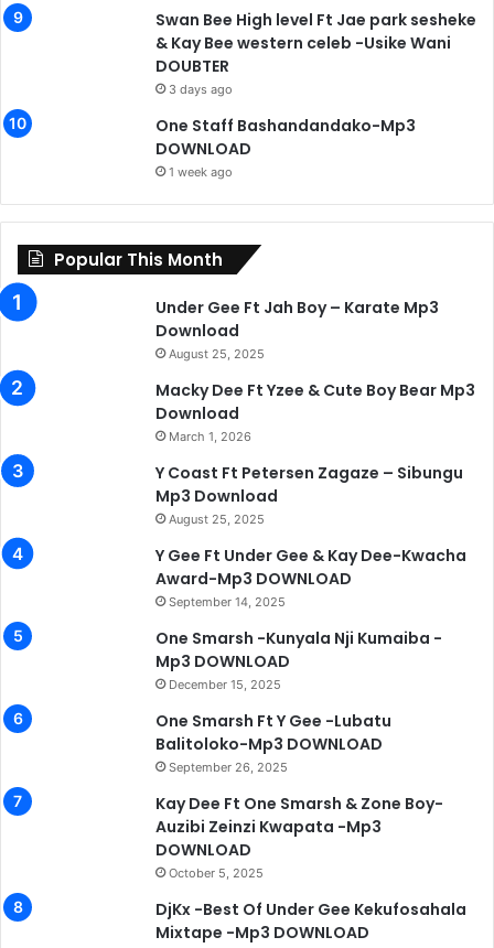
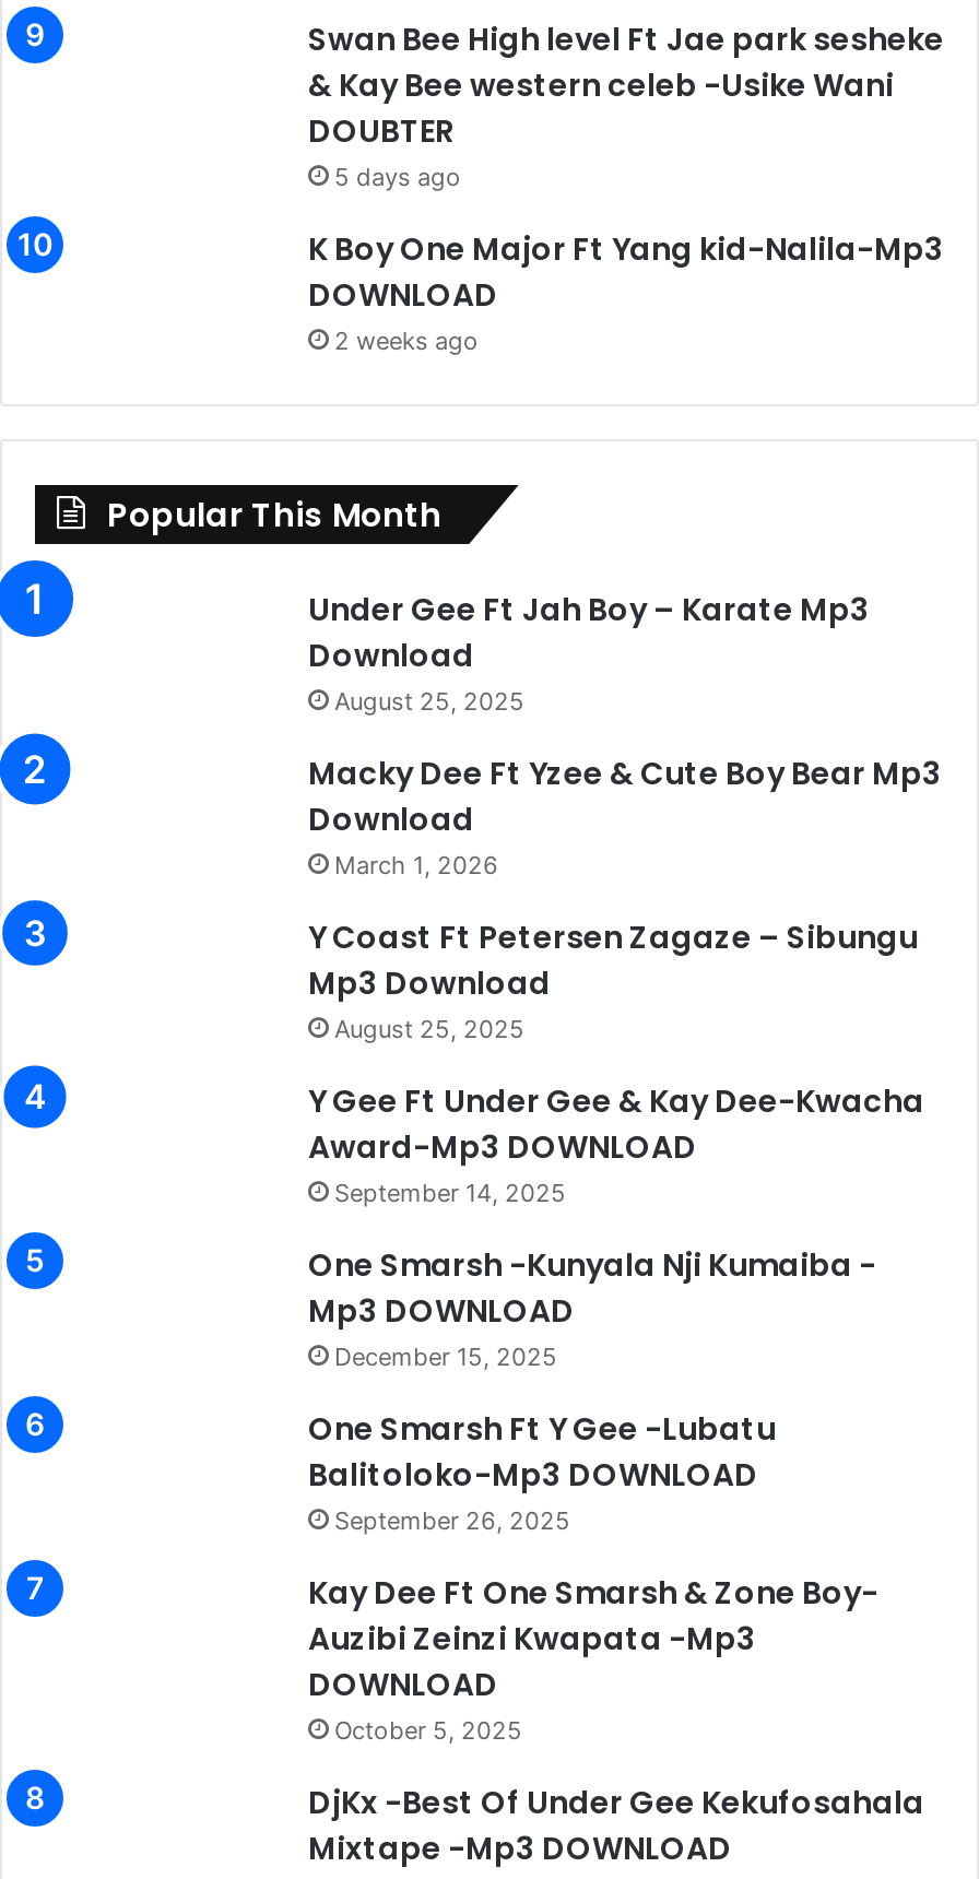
[169,82,233,97] 3 days ago -> [334,163,461,193] 5 days ago
[155,115,416,137] One Staff Bashandandako-Mp3 -> [308,228,944,272] K Boy One Major Ft Yang kid-Nalila-Mp3
[169,165,233,180] 1 week ago -> [334,326,479,357] 2 weeks ago

